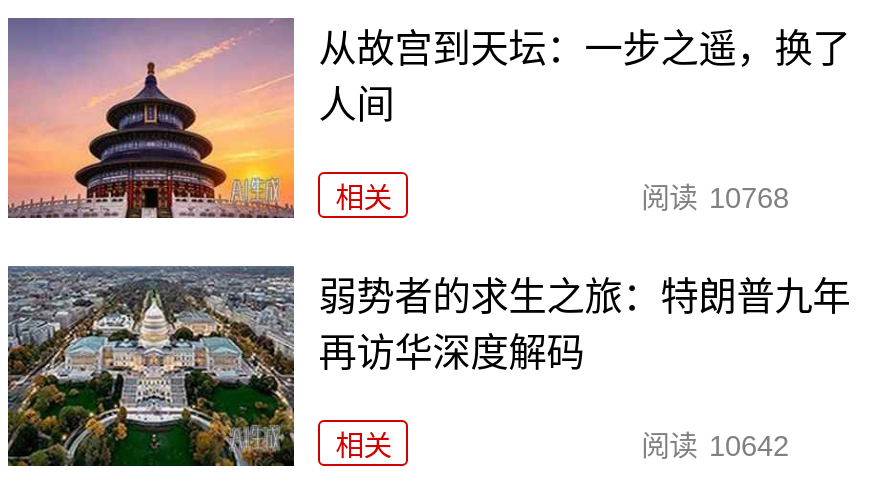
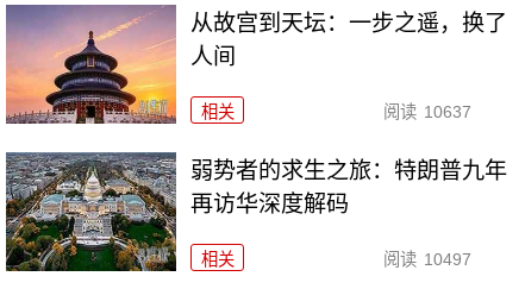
[641,182,789,214] 阅读 10768 -> [383,102,471,121] 阅读 10637
[641,430,789,462] 阅读 10642 -> [383,250,471,269] 阅读 10497

